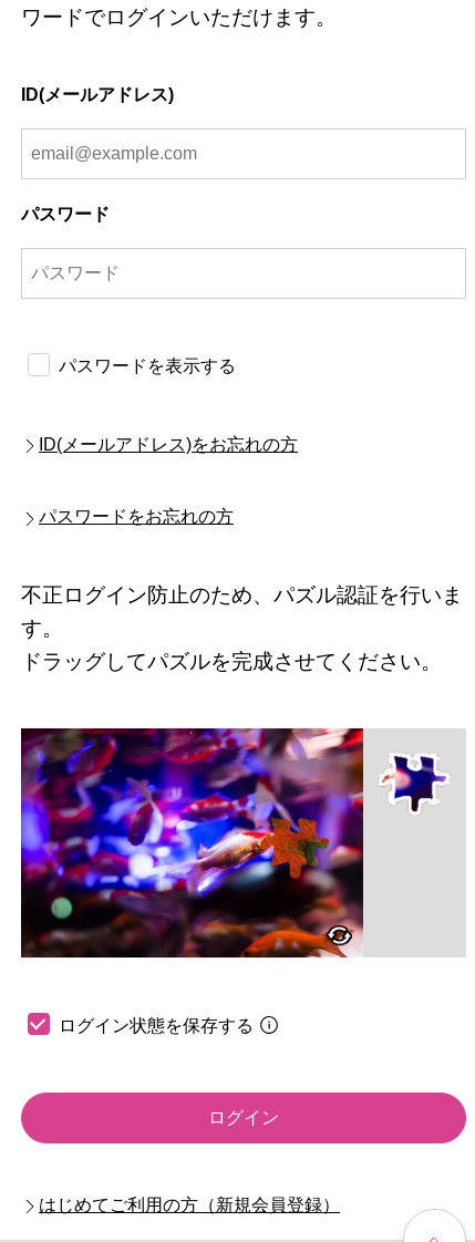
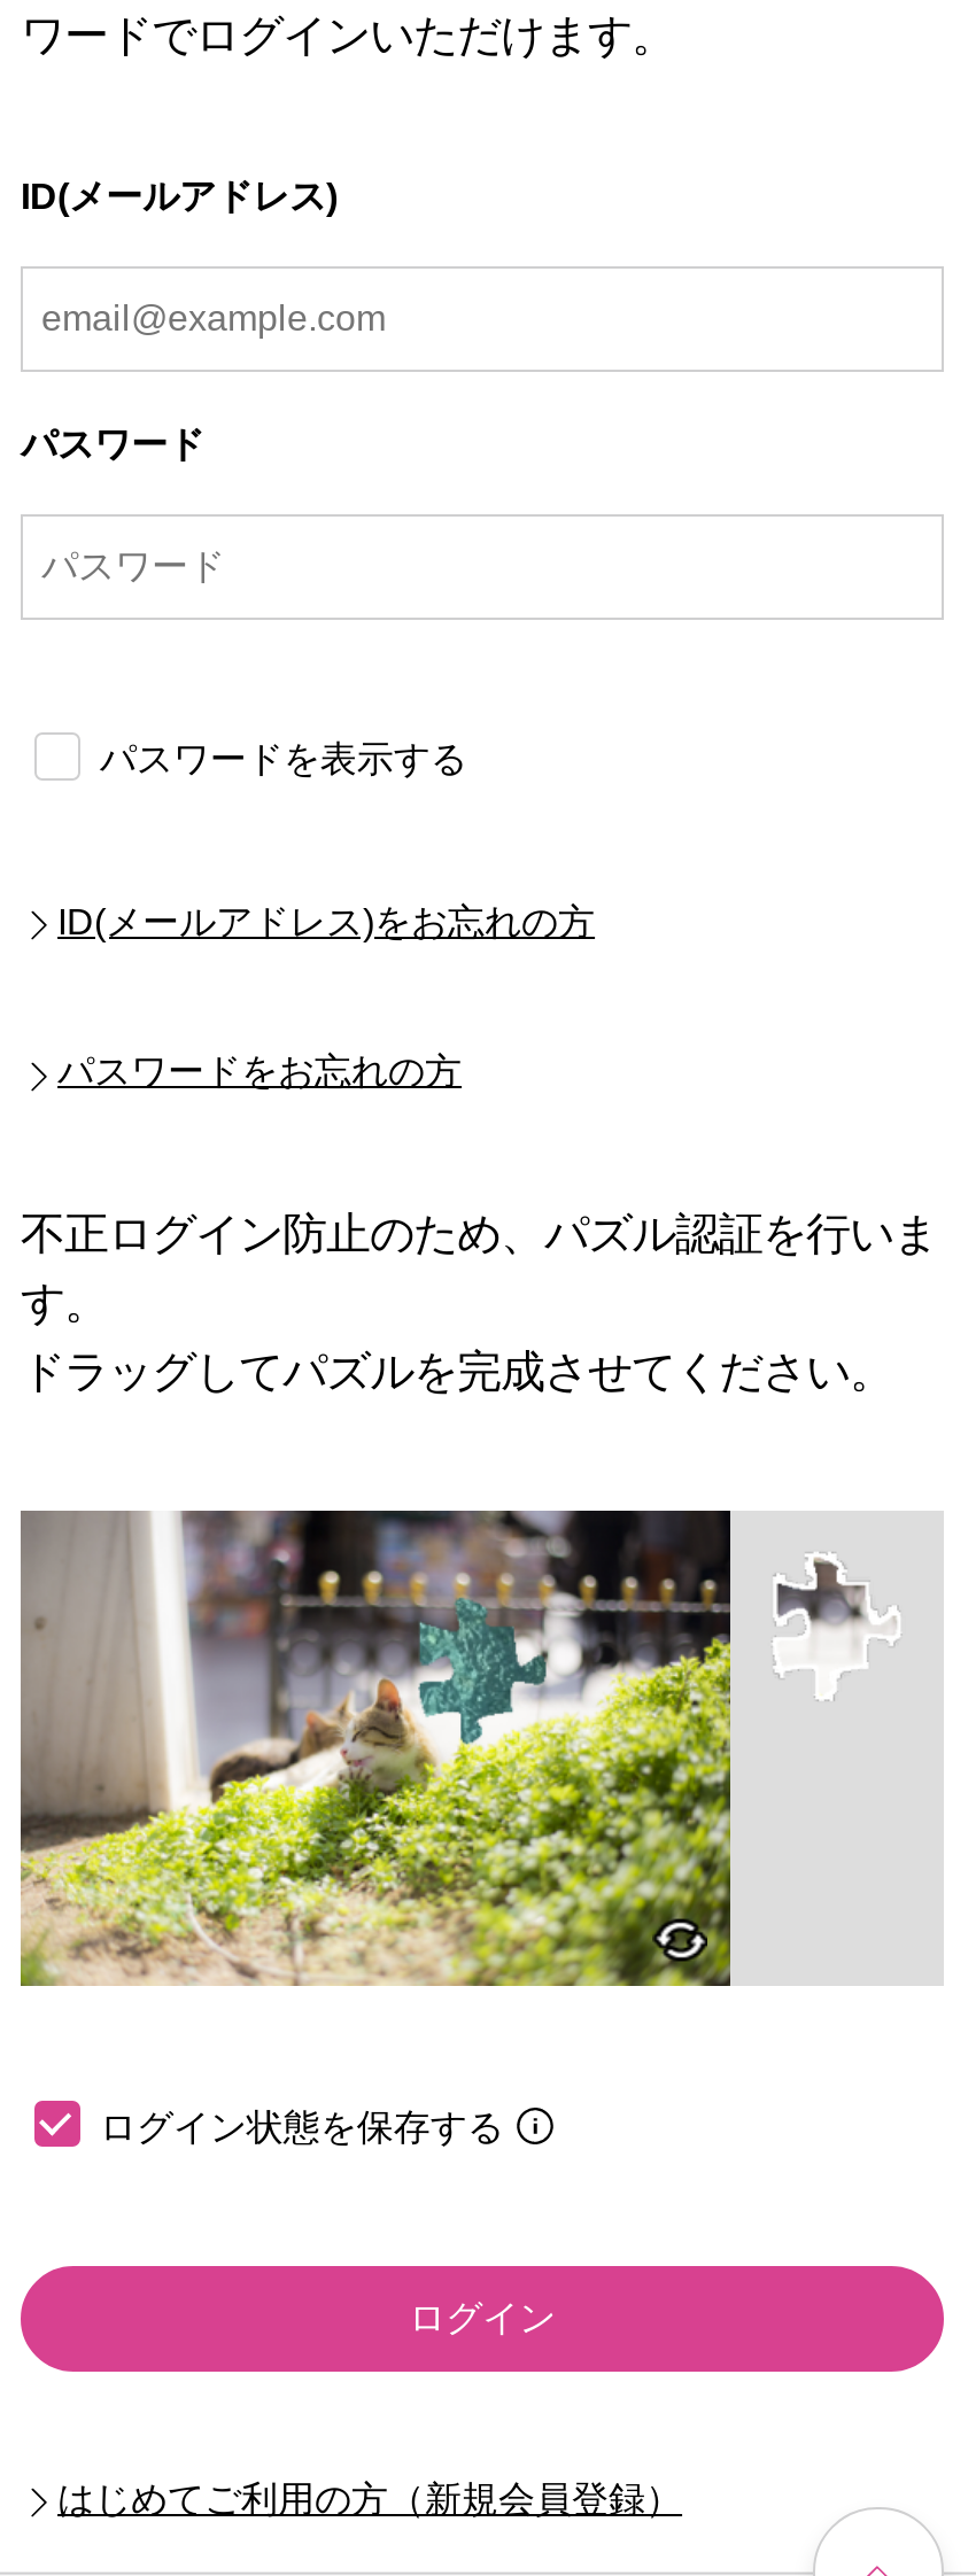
[20,727,364,959] [image] -> [18,1508,733,1988] [image]
[382,753,448,813] [image] -> [774,1559,900,1697] [image]

